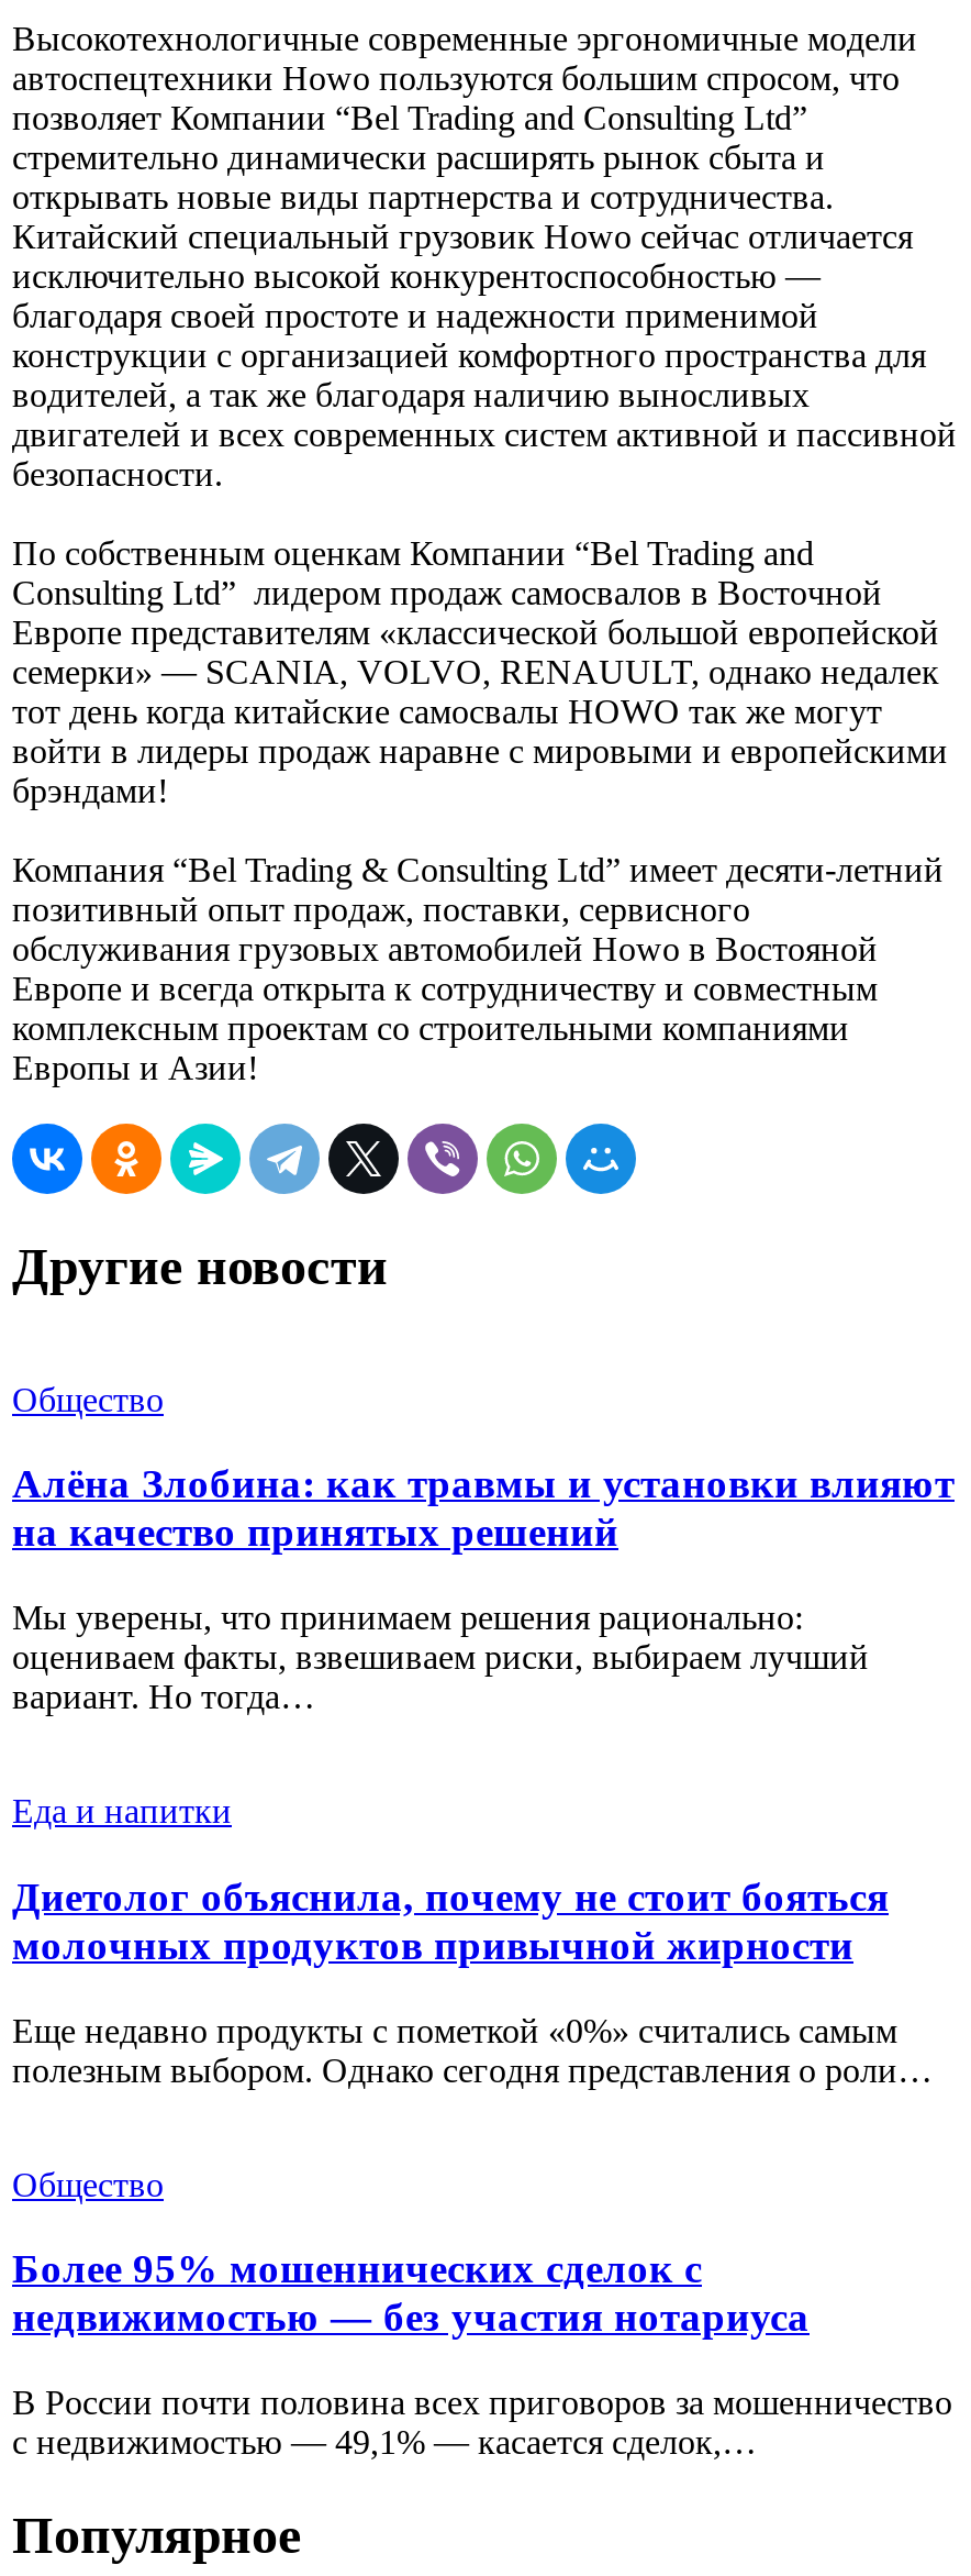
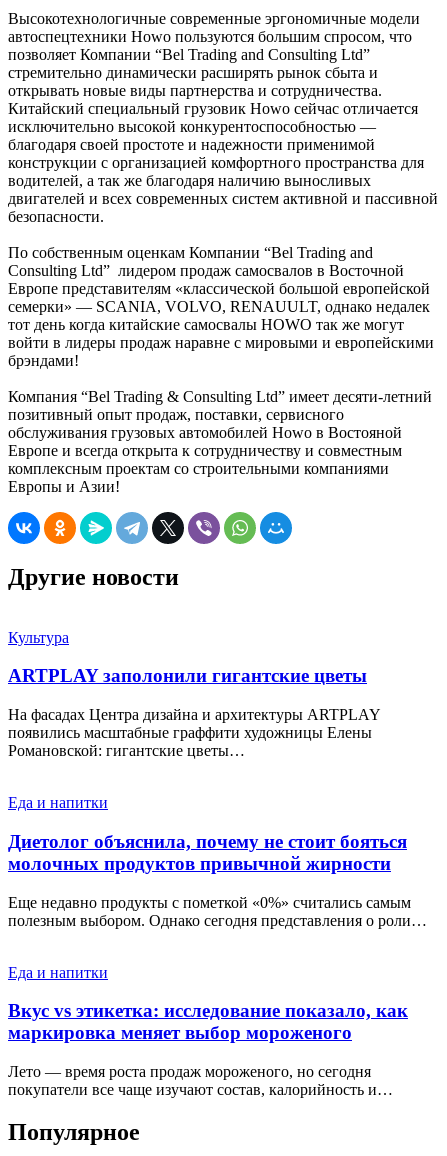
[12,1380,164,1418] Общество -> [8,629,69,646] Культура
[12,1461,955,1555] Алёна Злобина: как травмы и установки влияют | на качество принятых решений -> [8,665,367,686] ARTPLAY заполонили гигантские цветы
[12,1599,869,1716] Мы уверены, что принимаем решения рационально: | оцениваем факты, взвешиваем риски, выбираем лучший | вариант. Но тогда… -> [8,706,380,759] На фасадах Центра дизайна и архитектуры ARTPLAY | появились масштабные граффити художницы Елены | Романовской: гигантские цветы…
[12,2165,164,2202] Общество -> [8,964,108,981] Еда и напитки
[12,2246,810,2340] Более 95% мошеннических сделок с | недвижимостью — без участия нотариуса -> [8,1000,408,1043] Вкус vs этикетка: исследование показало, как | маркировка меняет выбор мороженого
[12,2384,952,2461] В России почти половина всех приговоров за мошенничество | с недвижимостью — 49,1% — касается сделок,… -> [8,1063,393,1098] Лето — время роста продаж мороженого, но сегодня | покупатели все чаще изучают состав, калорийность и…

